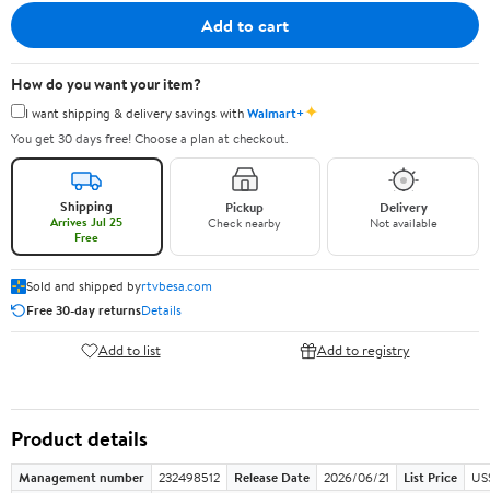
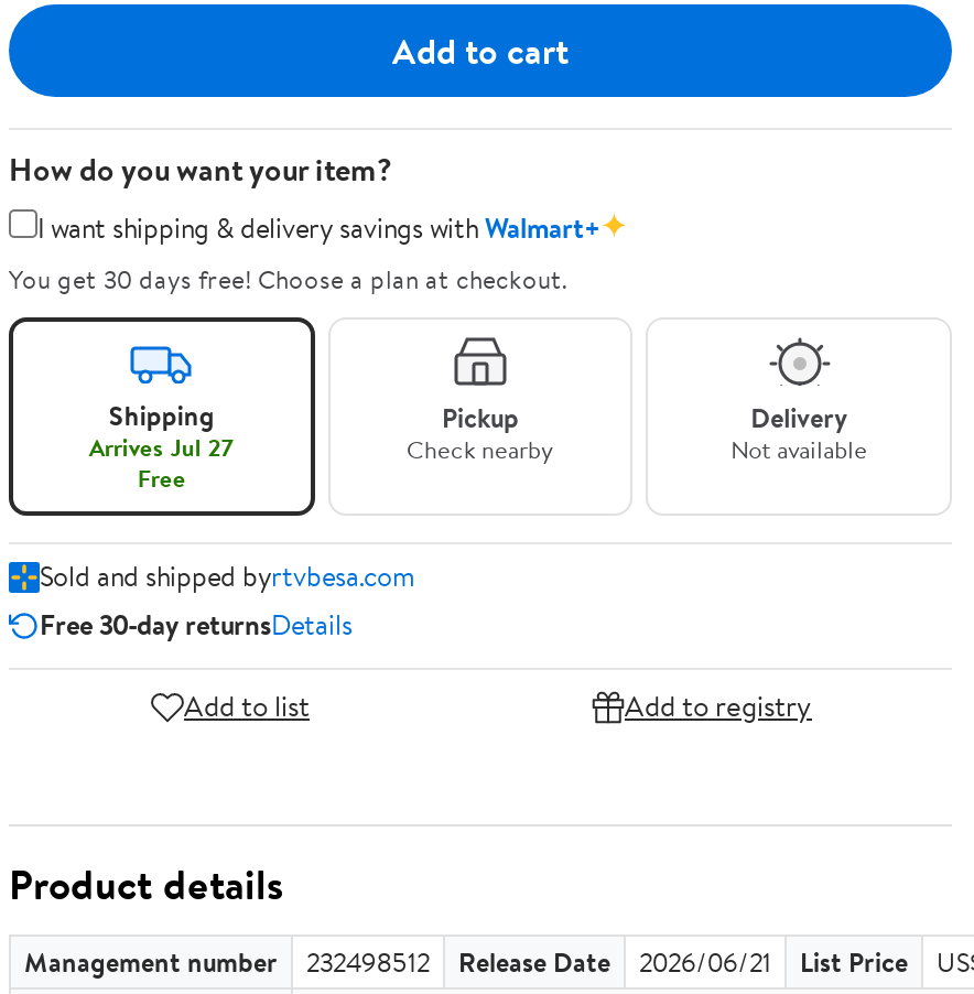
[51,213,123,231] Arrives Jul 25 -> [89,430,234,465] Arrives Jul 27

